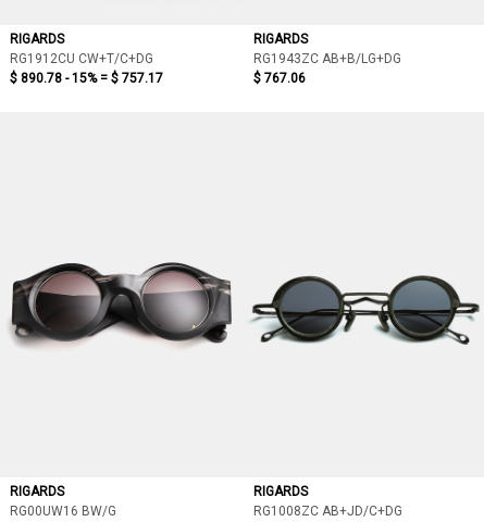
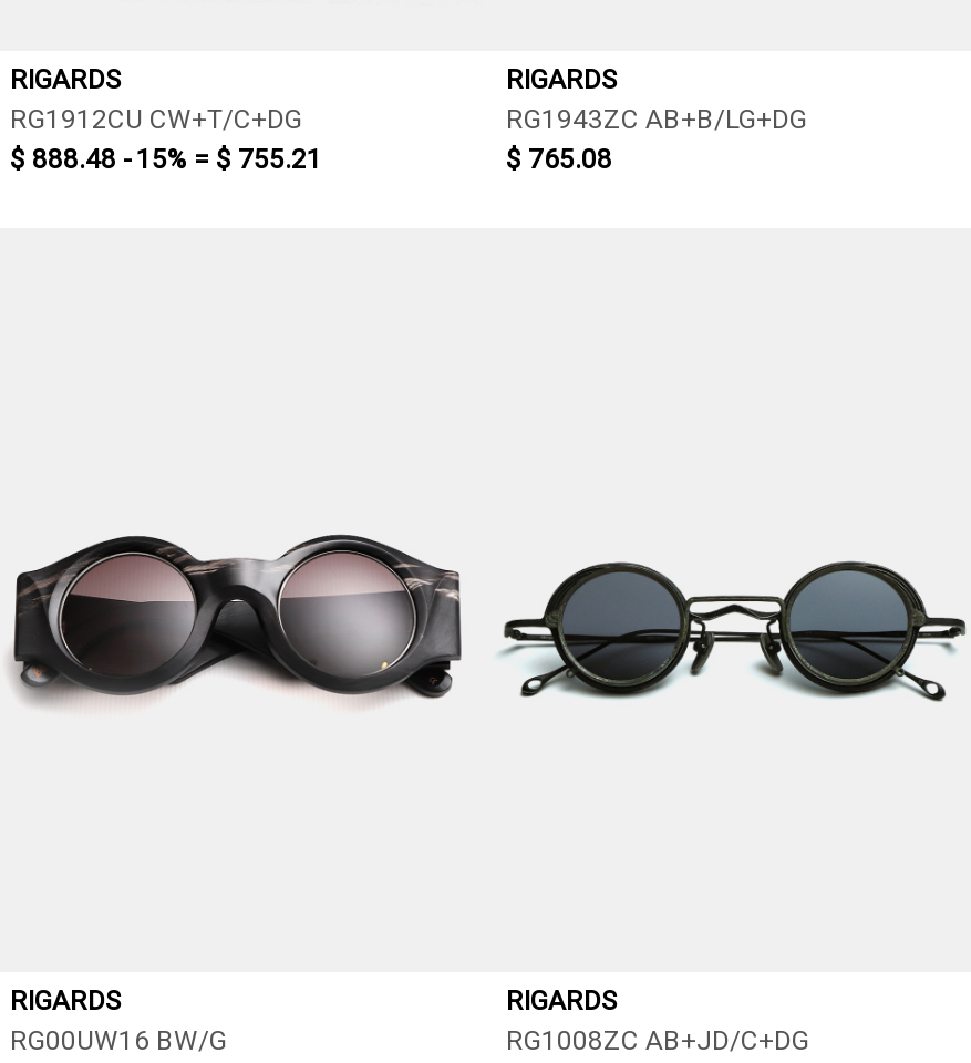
[10,71,163,86] $ 890.78 - 15% = $ 757.17 -> [10,144,322,175] $ 888.48 - 15% = $ 755.21
[253,71,306,86] $ 767.06 -> [506,144,612,175] $ 765.08

